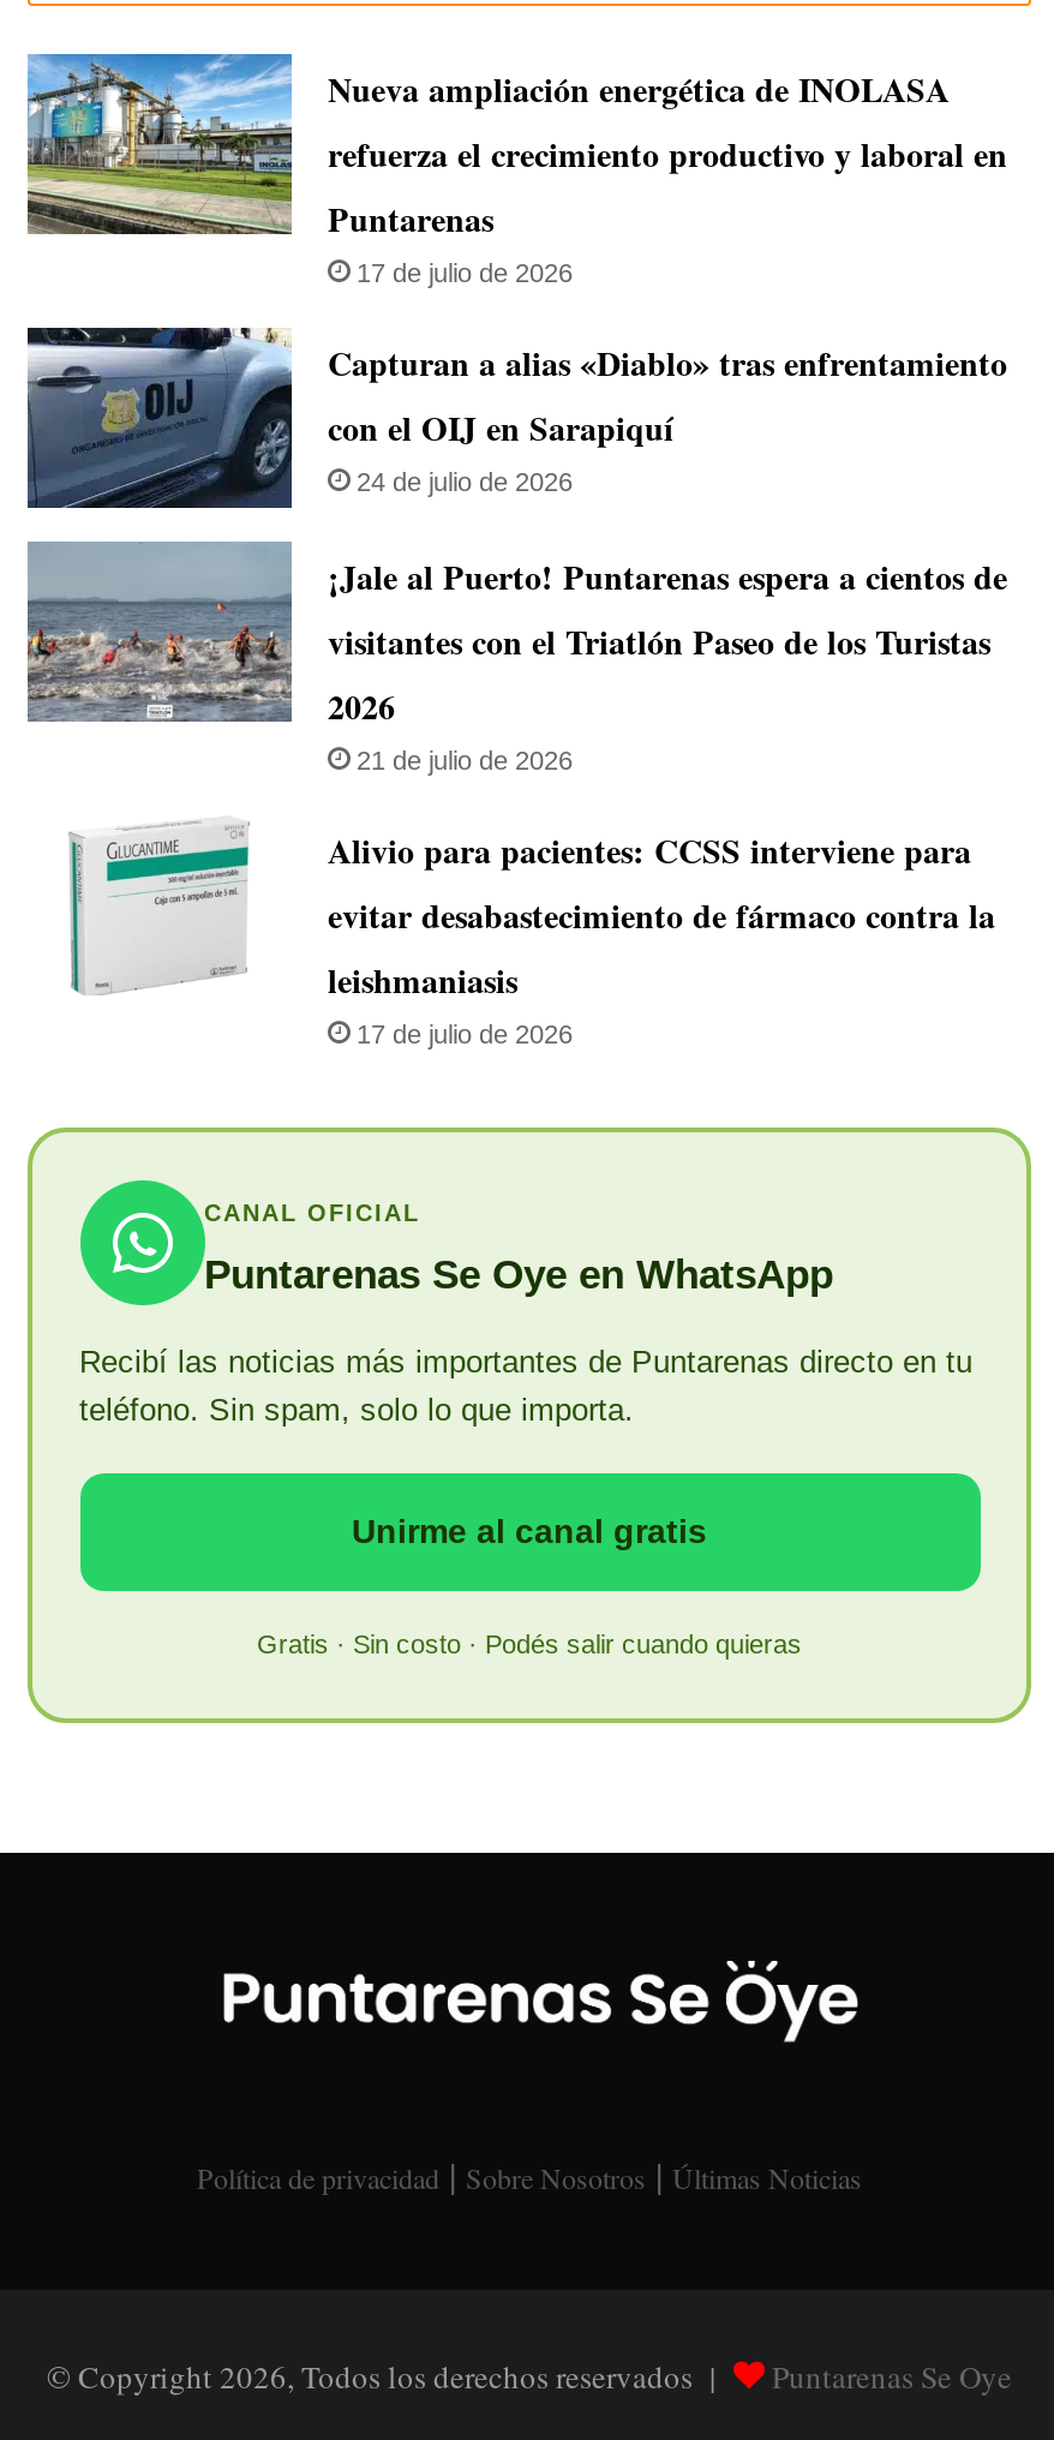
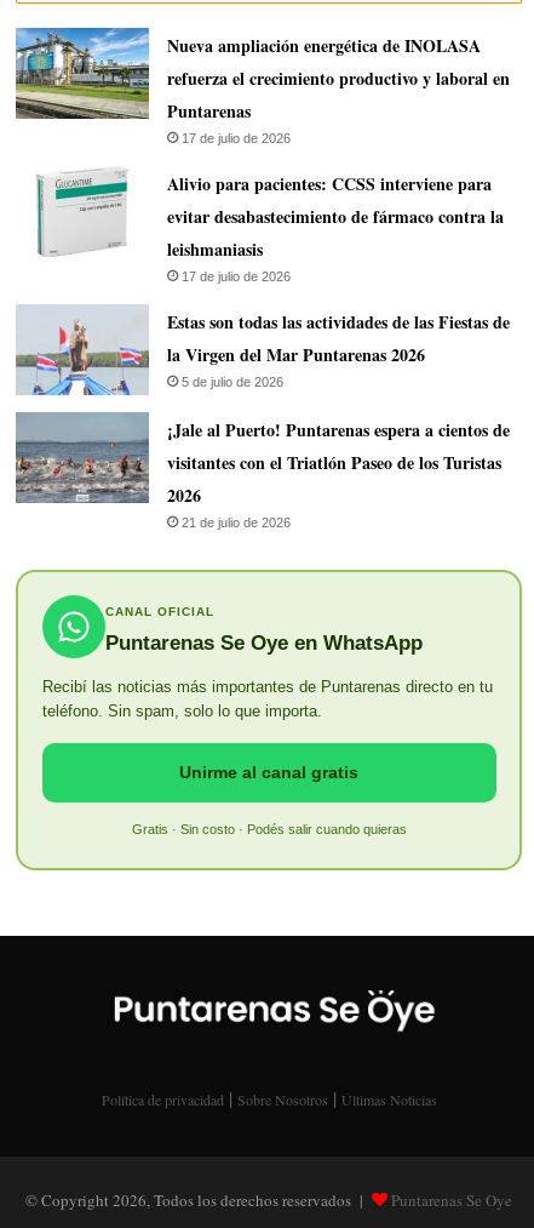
[25,324,1007,512] [image] | Capturan a alias «Diablo» tras enfrentamiento | con el OIJ en Sarapiquí | 24 de julio de 2026 -> none
moved [28,543,1007,775] -> [15,411,510,529]: [image] | ¡Jale al Puerto! Puntarenas espera a cientos de | visitantes con el Triatlón Paseo de los Turistas | 2026 | 21 de julio de 2026
moved [80,824,995,1049] -> [42,170,504,283]: [image] | Alivio para pacientes: CCSS interviene para | evitar desabastecimiento de fármaco contra la | leishmaniasis | 17 de julio de 2026
none -> [16,304,510,396] [image] | Estas son todas las actividades de las Fiestas de | la Virgen del Mar Puntarenas 2026 | 5 de julio de 2026

